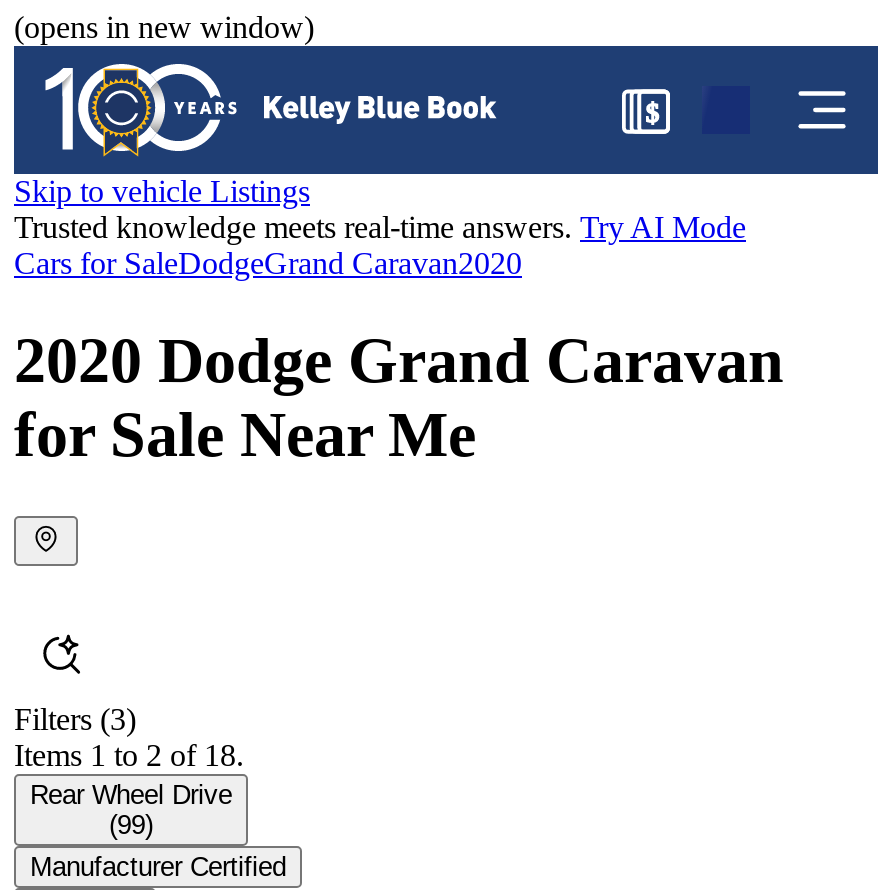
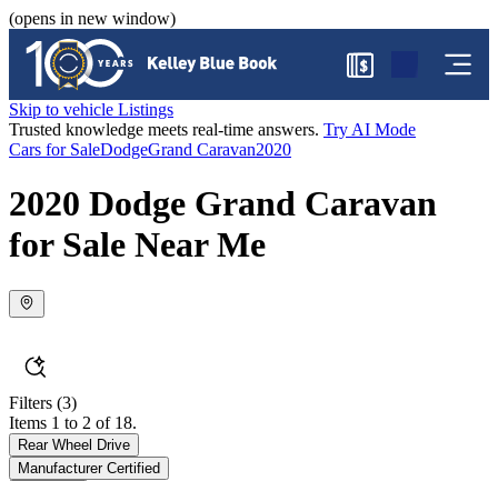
[109,810,153,840] (99) -> none

